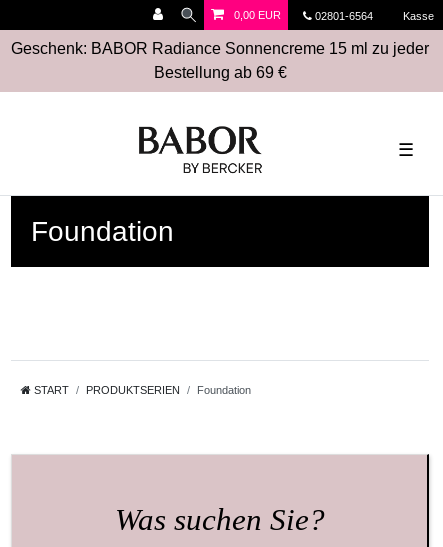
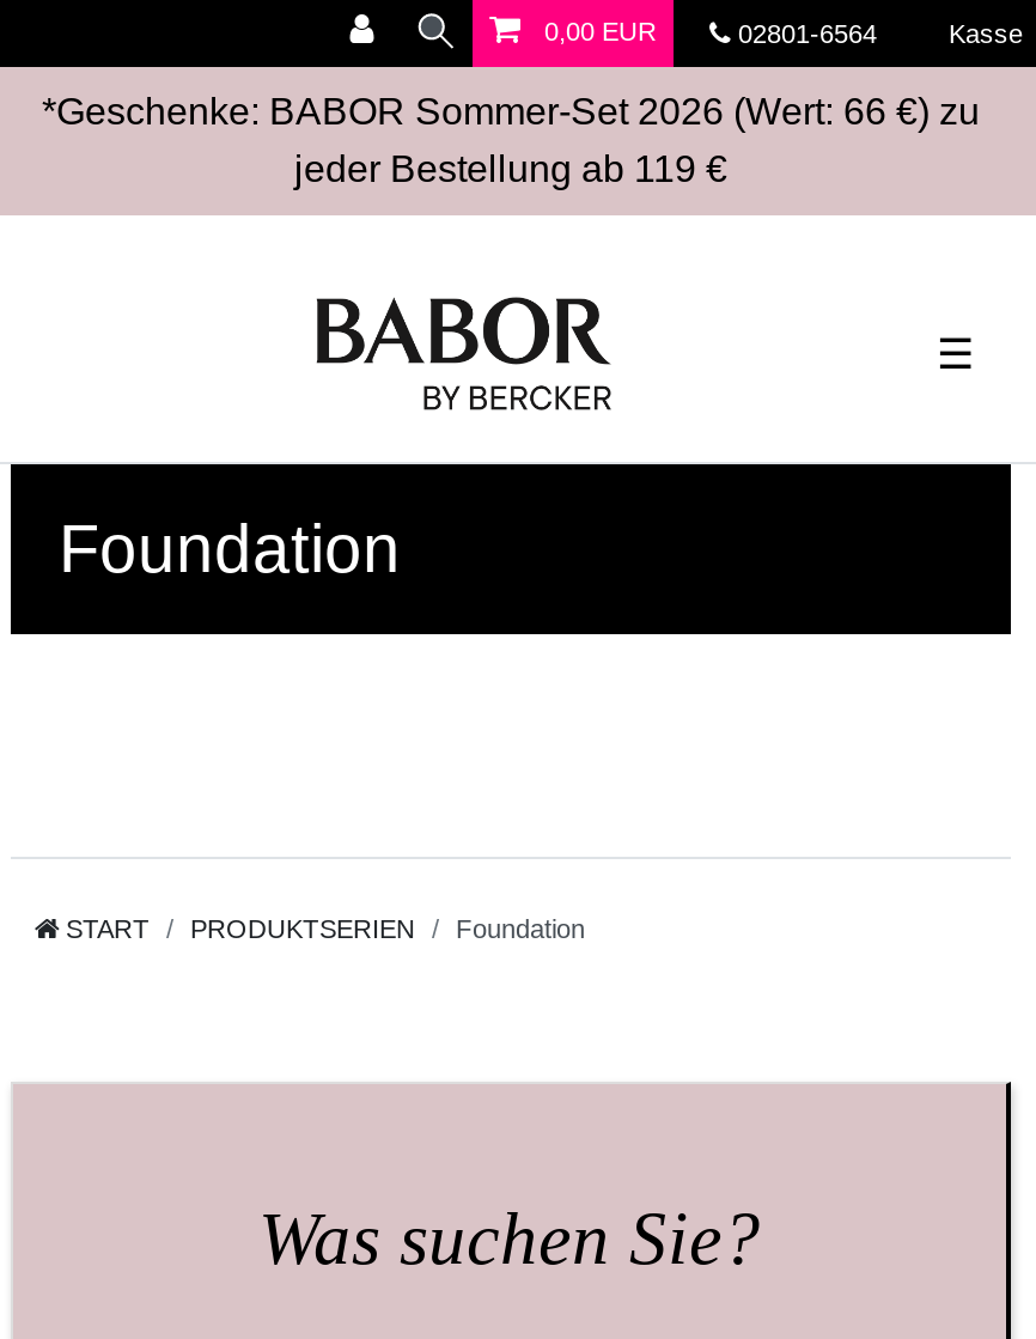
[11,40,429,81] Geschenk: BABOR Radiance Sonnencreme 15 ml zu jeder | Bestellung ab 69 € -> [42,91,980,189] *Geschenke: BABOR Sommer-Set 2026 (Wert: 66 €) zu | jeder Bestellung ab 119 €

